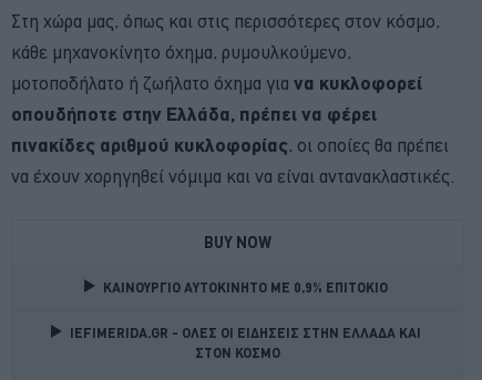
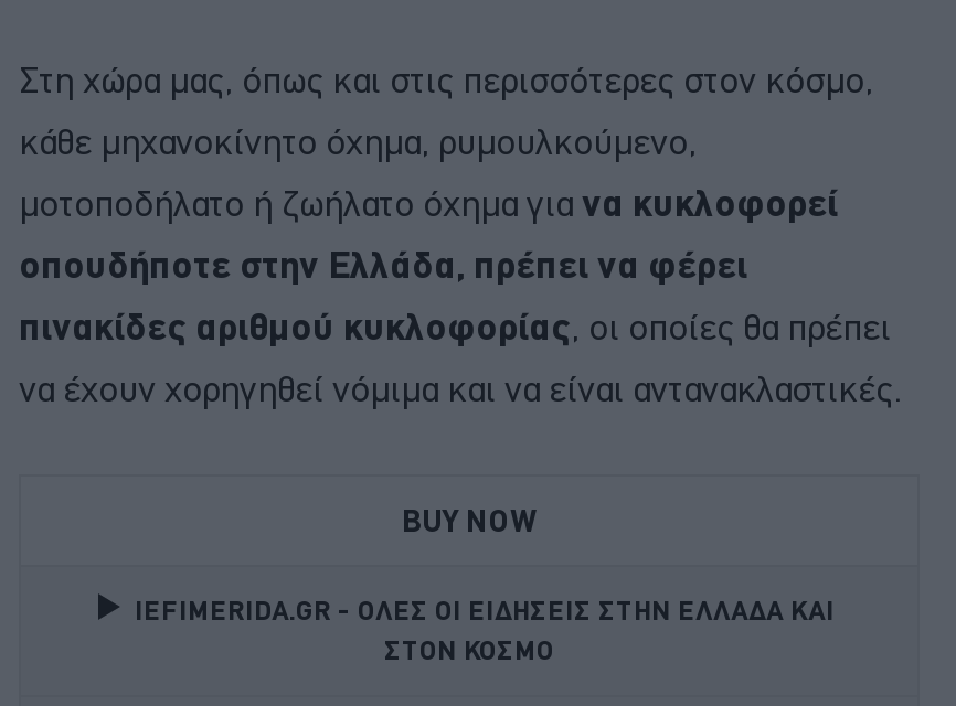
[102,280,391,295] ΚΑΙΝΟΥΡΓΙΟ ΑΥΤΟΚΙΝΗΤΟ ΜΕ 0,9% ΕΠΙΤΟΚΙΟ -> none

